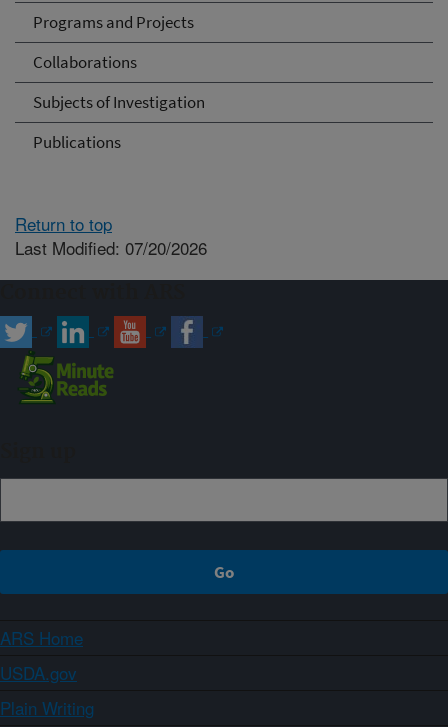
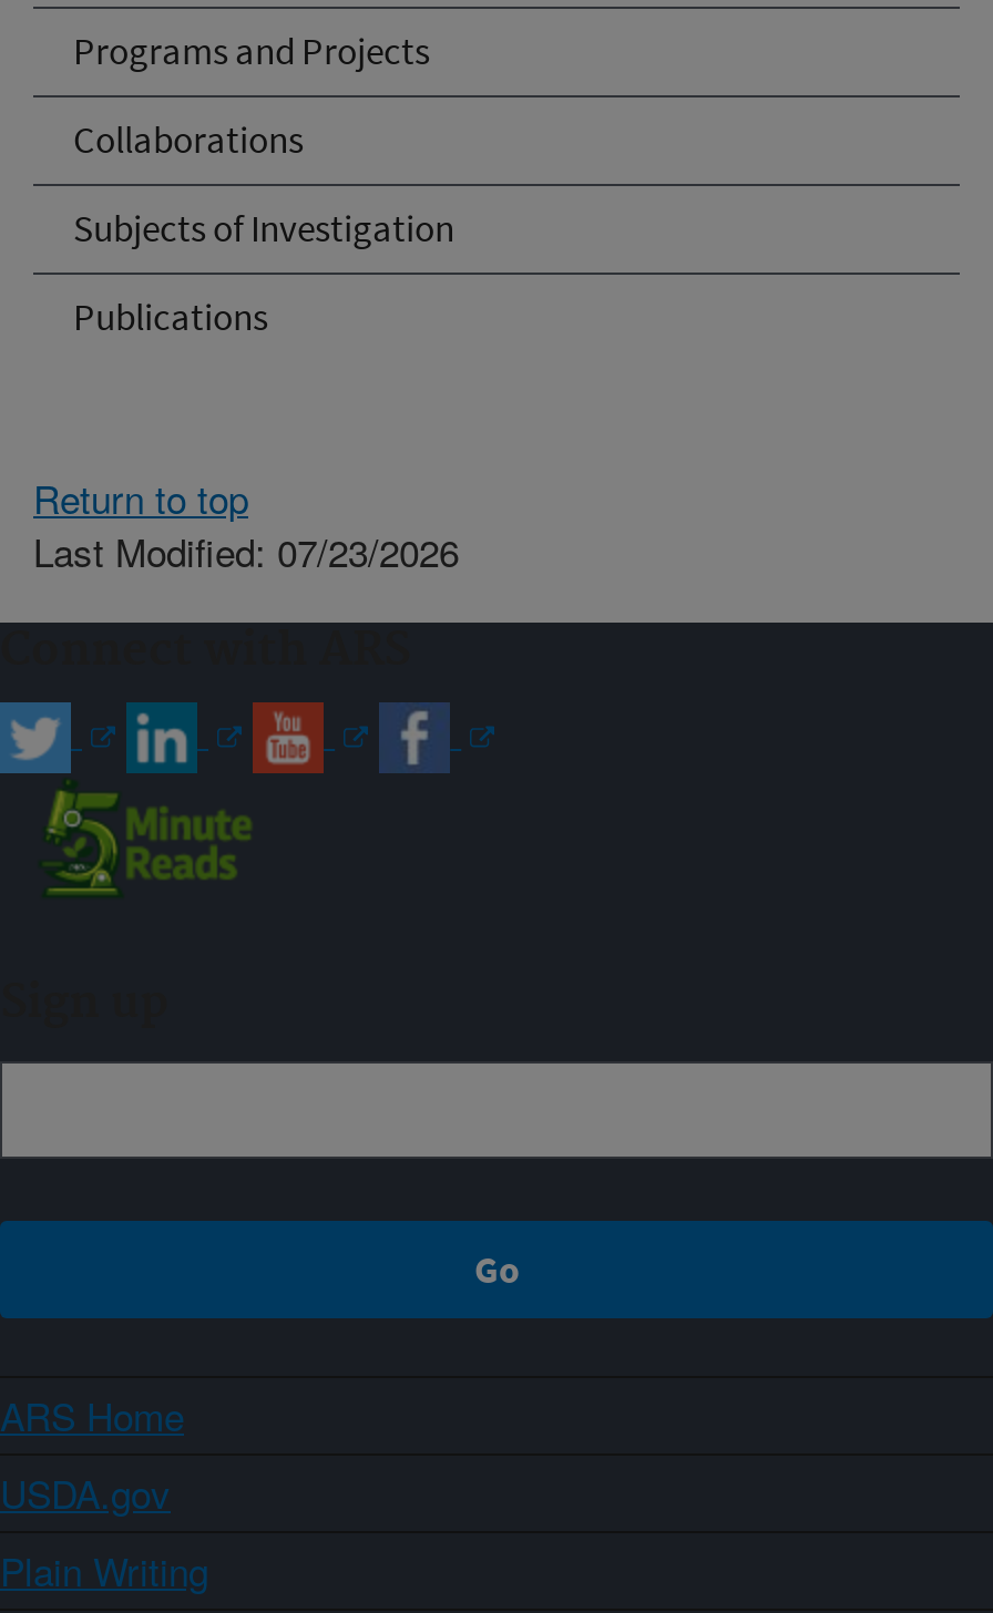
[15,234,207,259] Last Modified: 07/20/2026 -> [33,522,459,577] Last Modified: 07/23/2026

